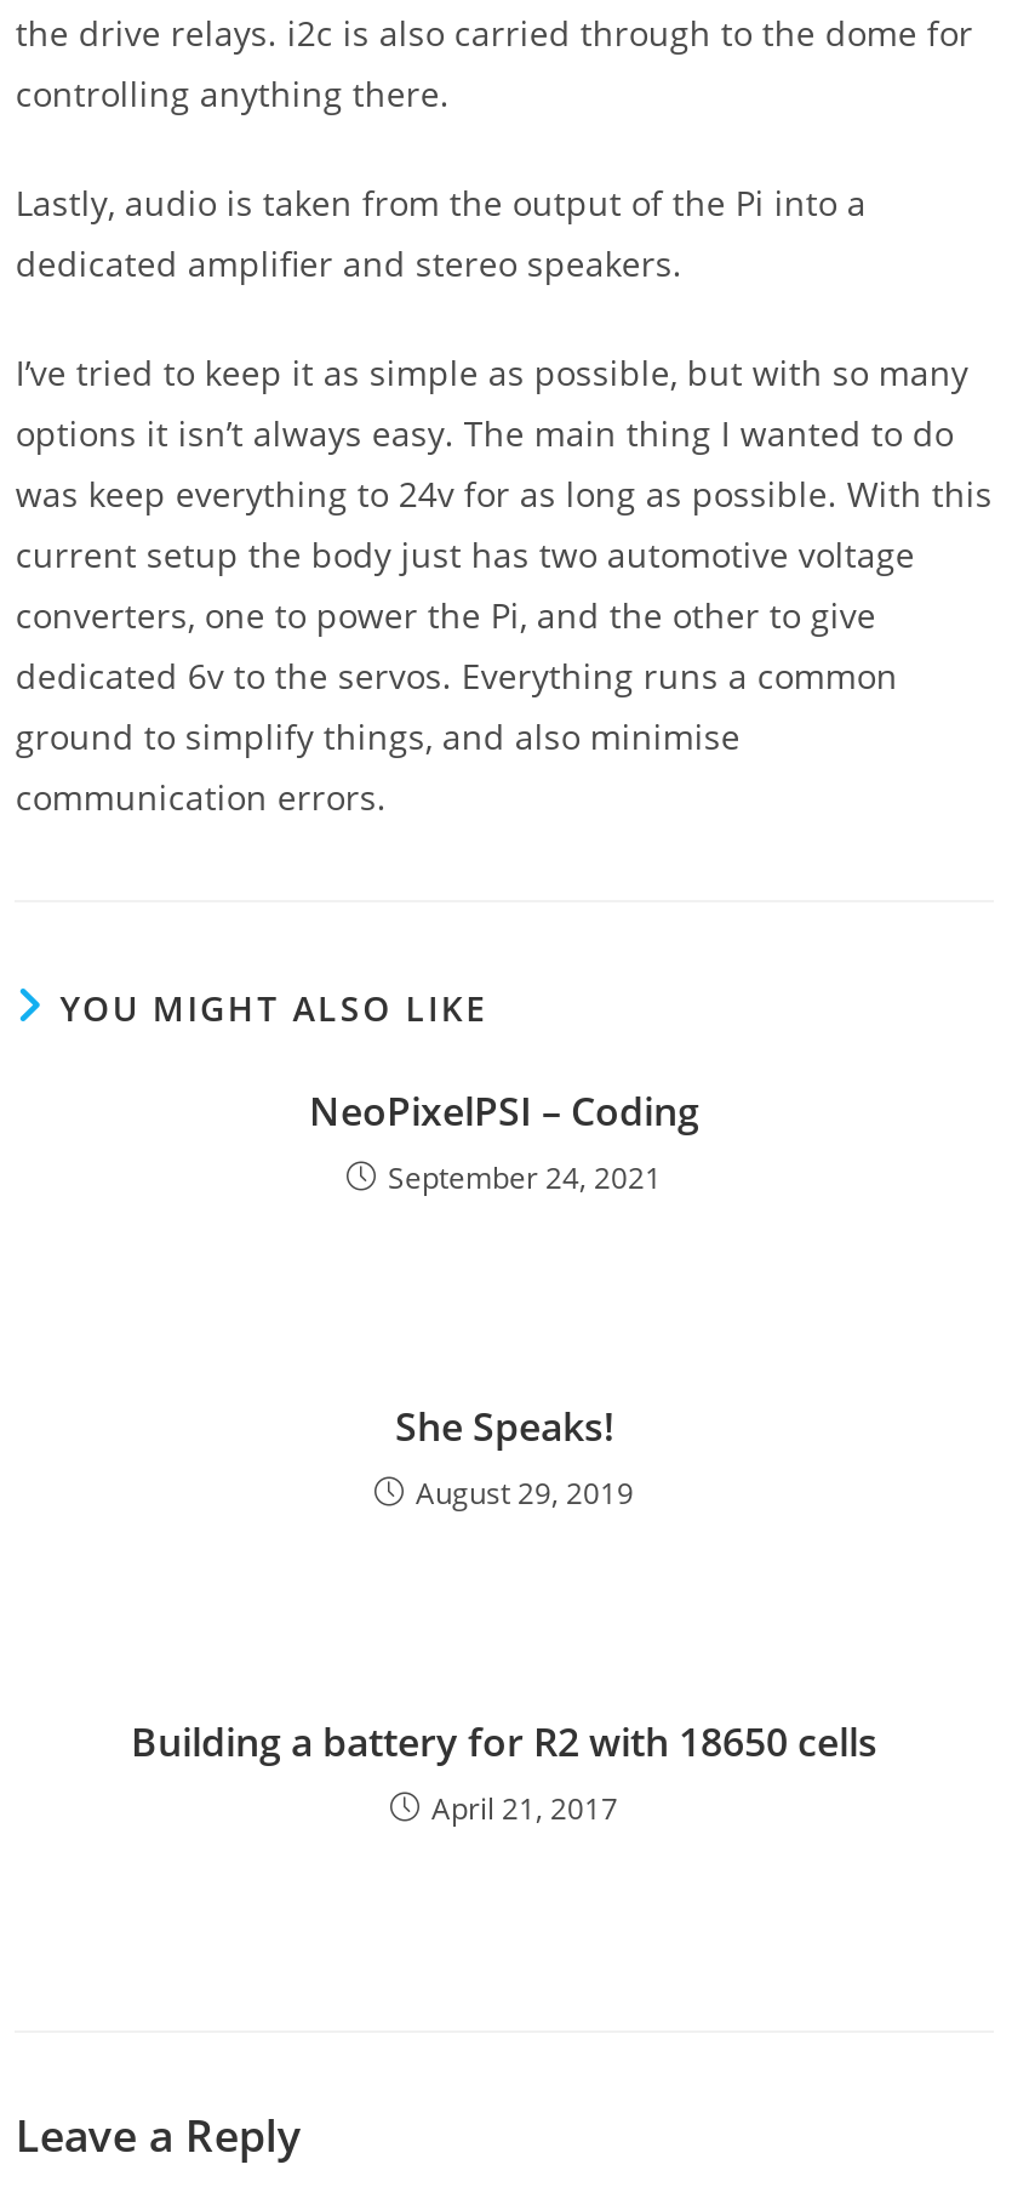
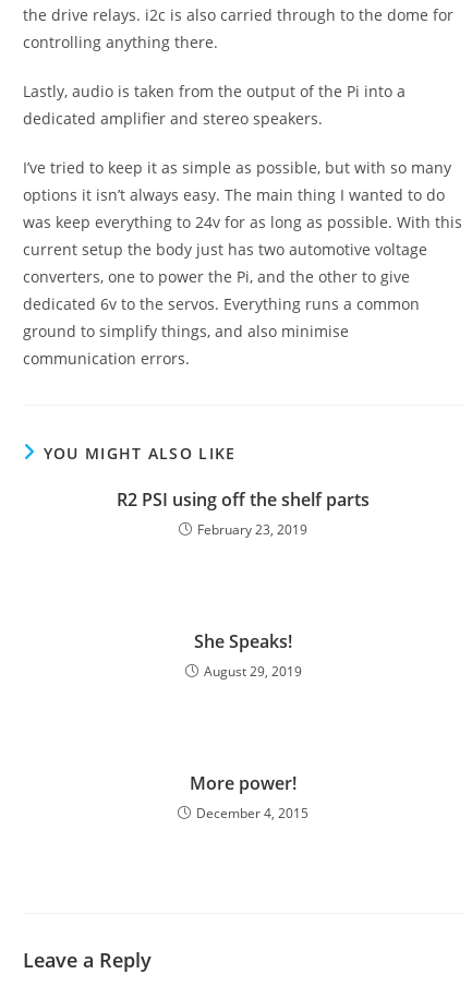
[309,1084,699,1198] NeoPixelPSI – Coding | September 24, 2021 -> [117,488,370,539] R2 PSI using off the shelf parts | February 23, 2019
[131,1715,877,1829] Building a battery for R2 with 18650 cells | April 21, 2017 -> [190,771,308,822] More power! | December 4, 2015

